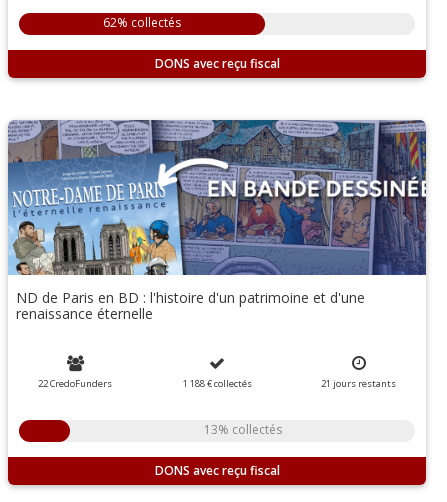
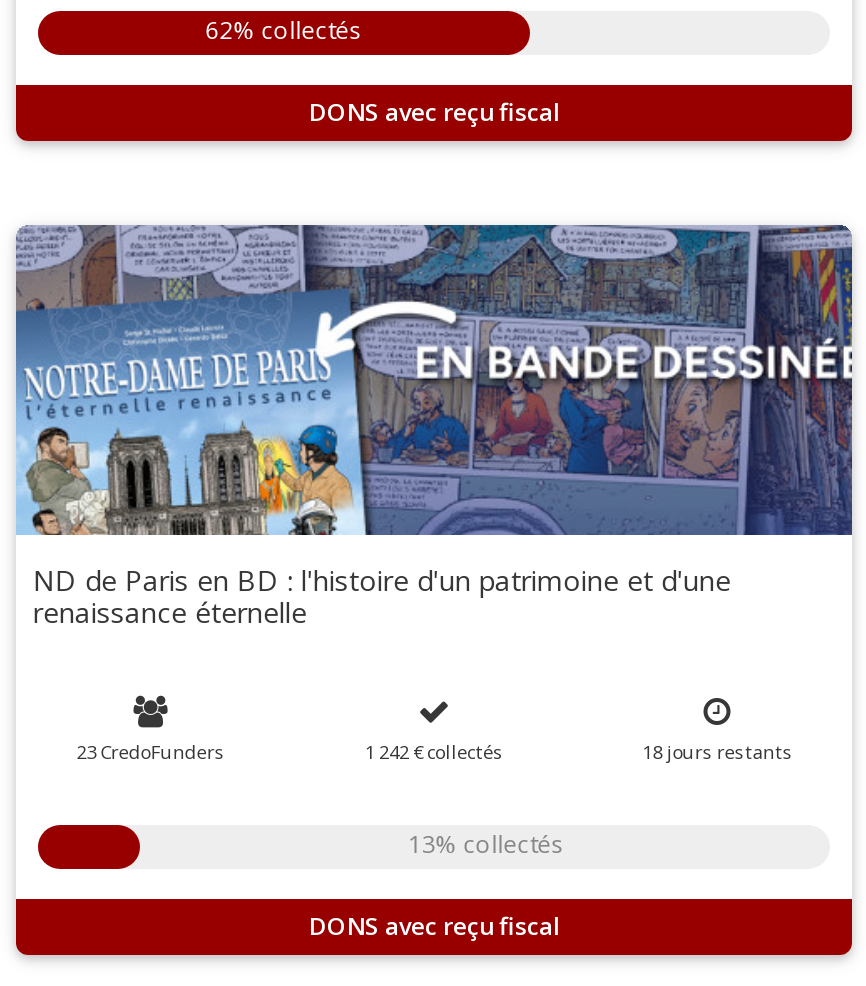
[38,377,112,390] 22 CredoFunders -> [77,738,225,764] 23 CredoFunders
[182,377,251,390] 1 188 €collectés -> [365,738,503,764] 1 242 €collectés
[321,377,396,390] 21 jours restants -> [642,738,792,764] 18 jours restants

